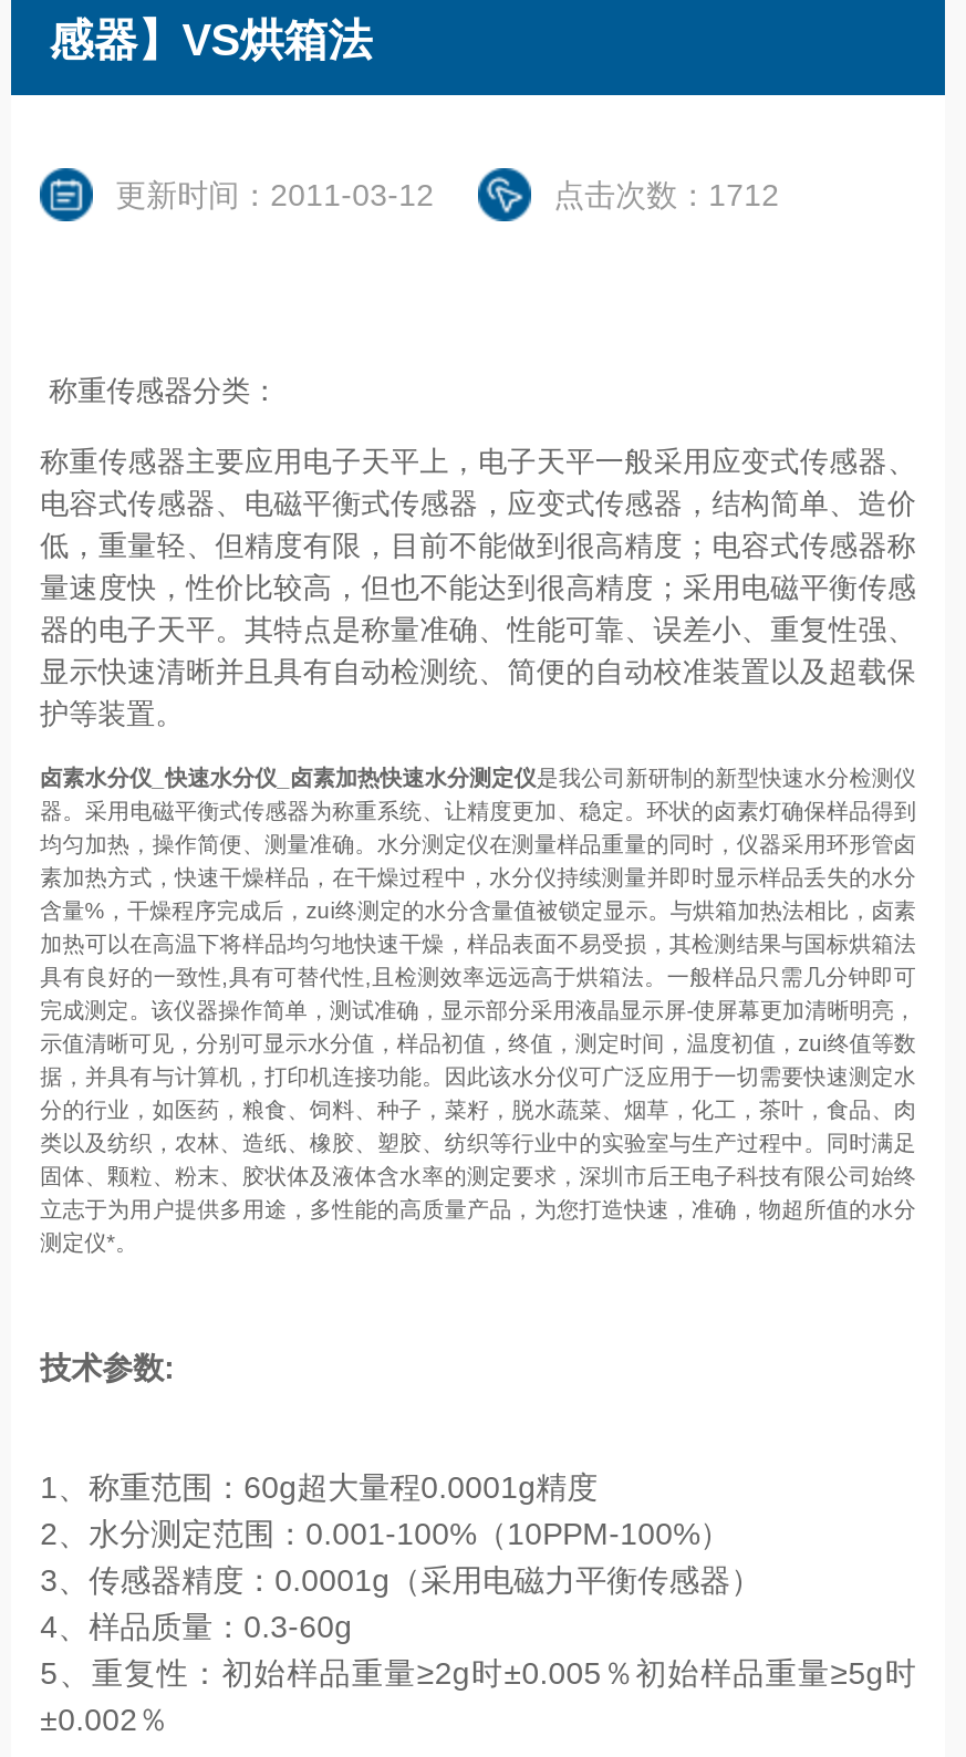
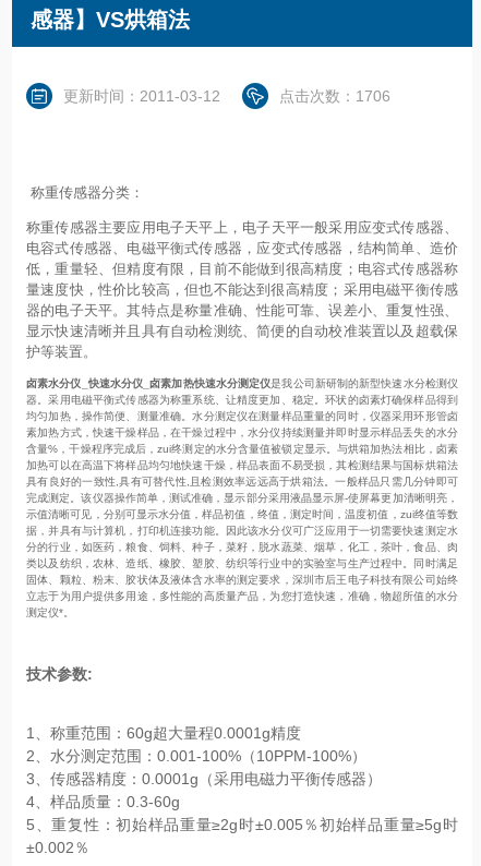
[553,176,779,211] 点击次数：1712 -> [279,87,391,104] 点击次数：1706

